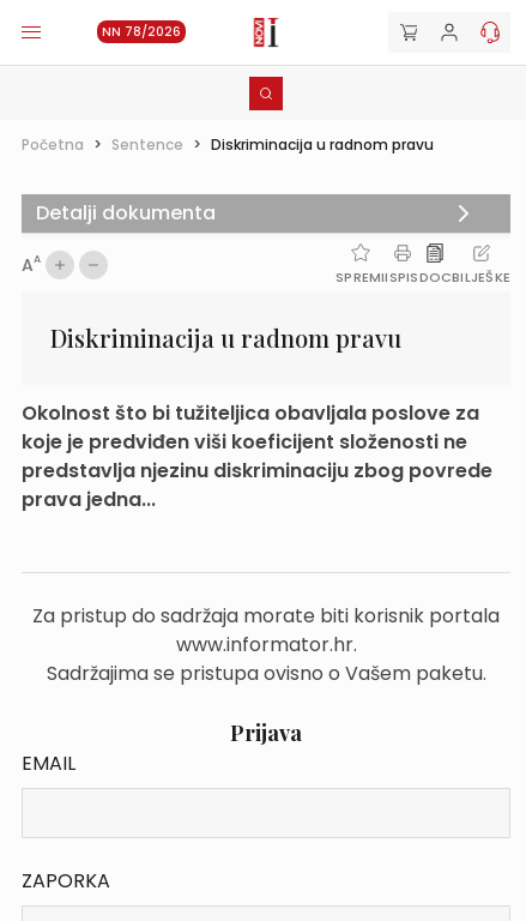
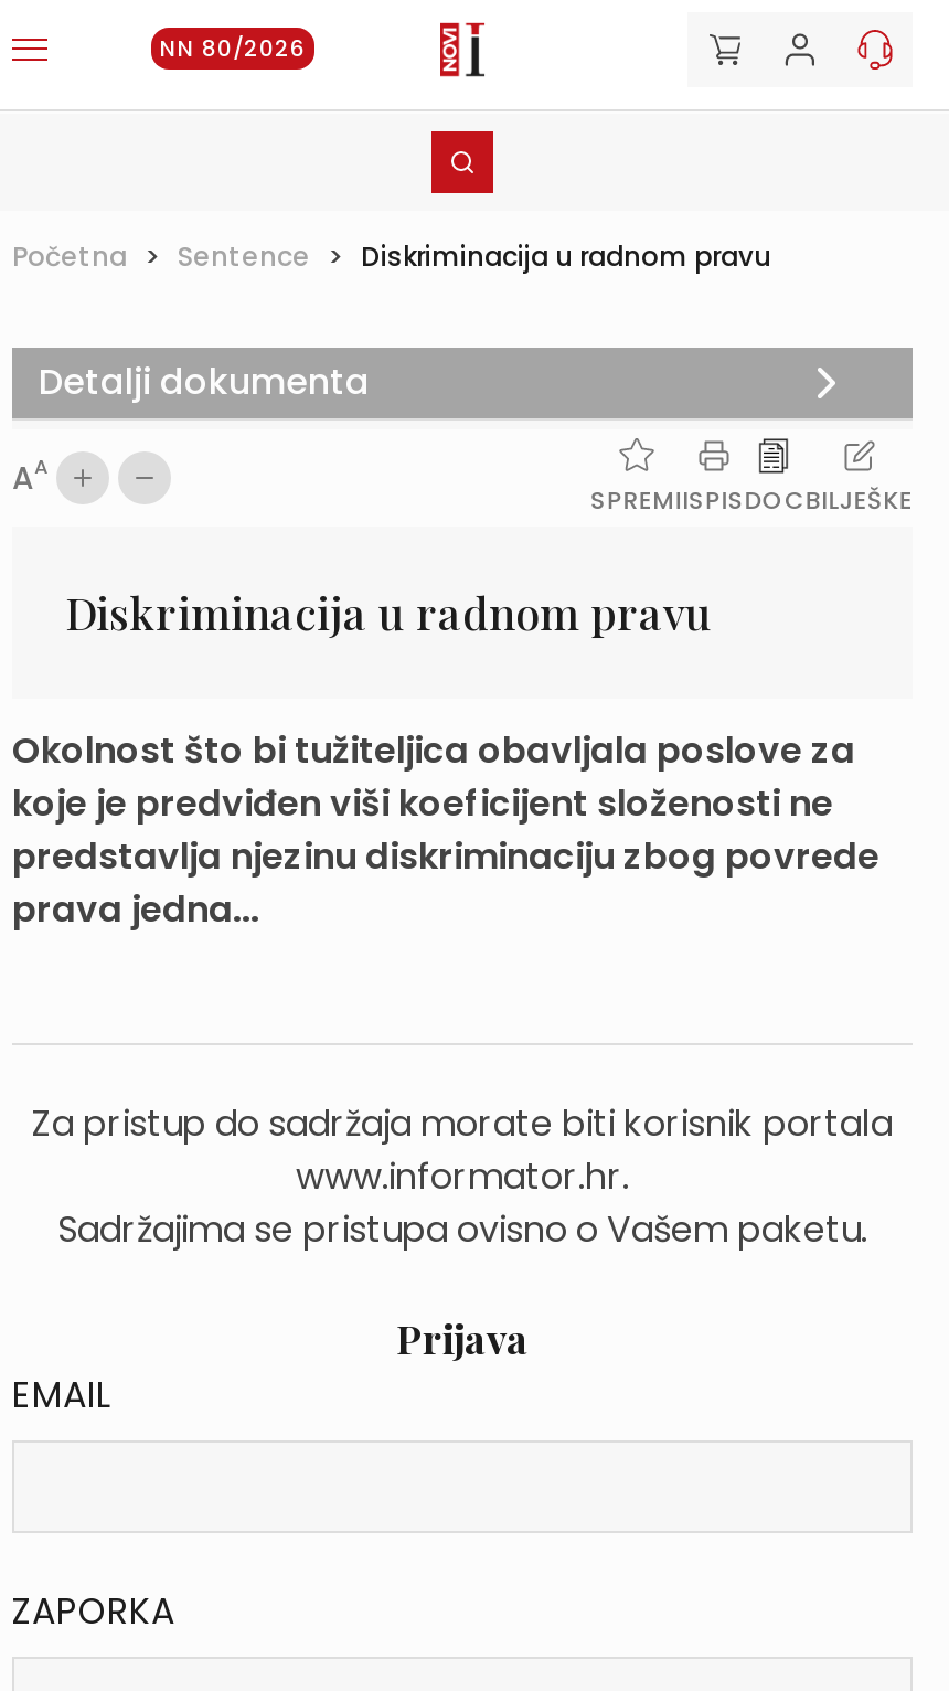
[102,23,181,41] NN 78/2026 -> [160,32,306,65] NN 80/2026

